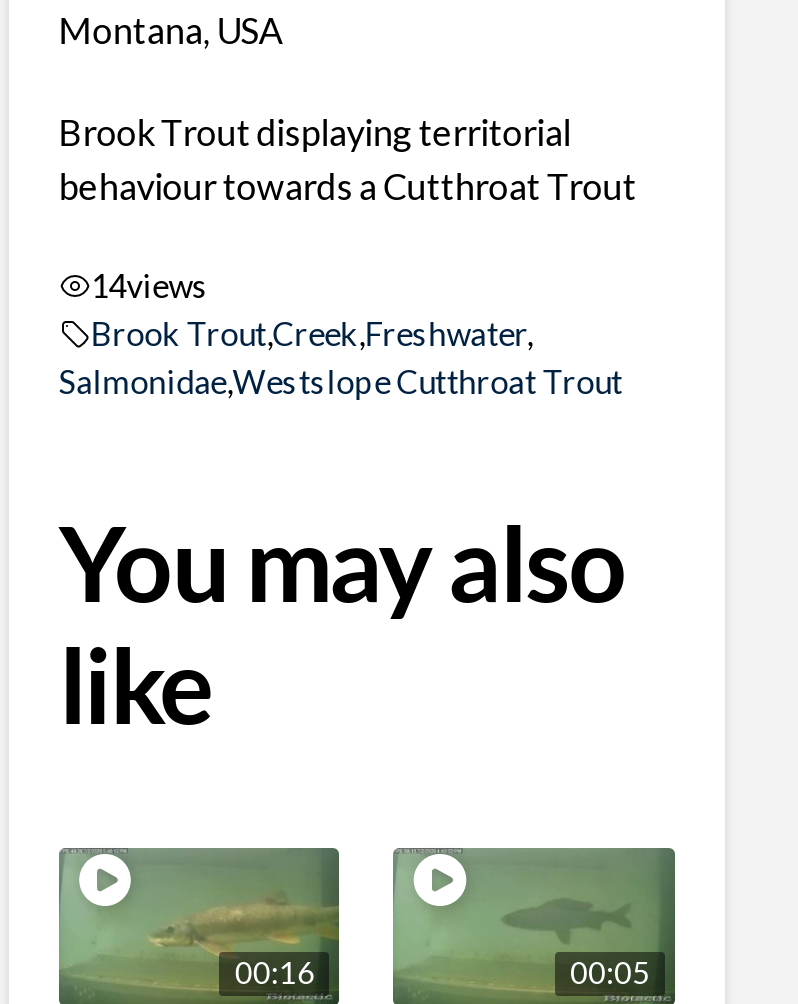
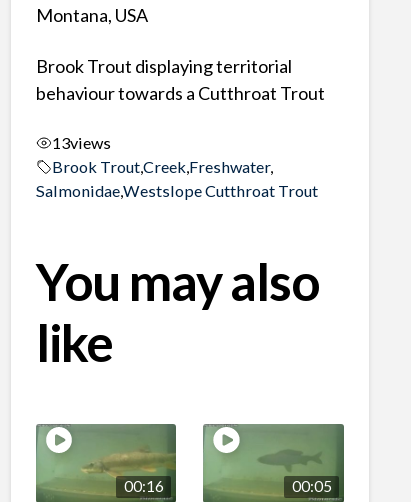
[91,265,209,303] 14views -> [52,133,111,152] 13views

